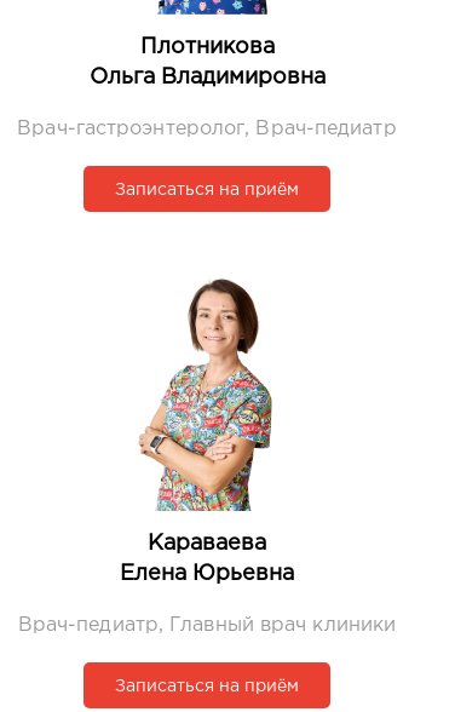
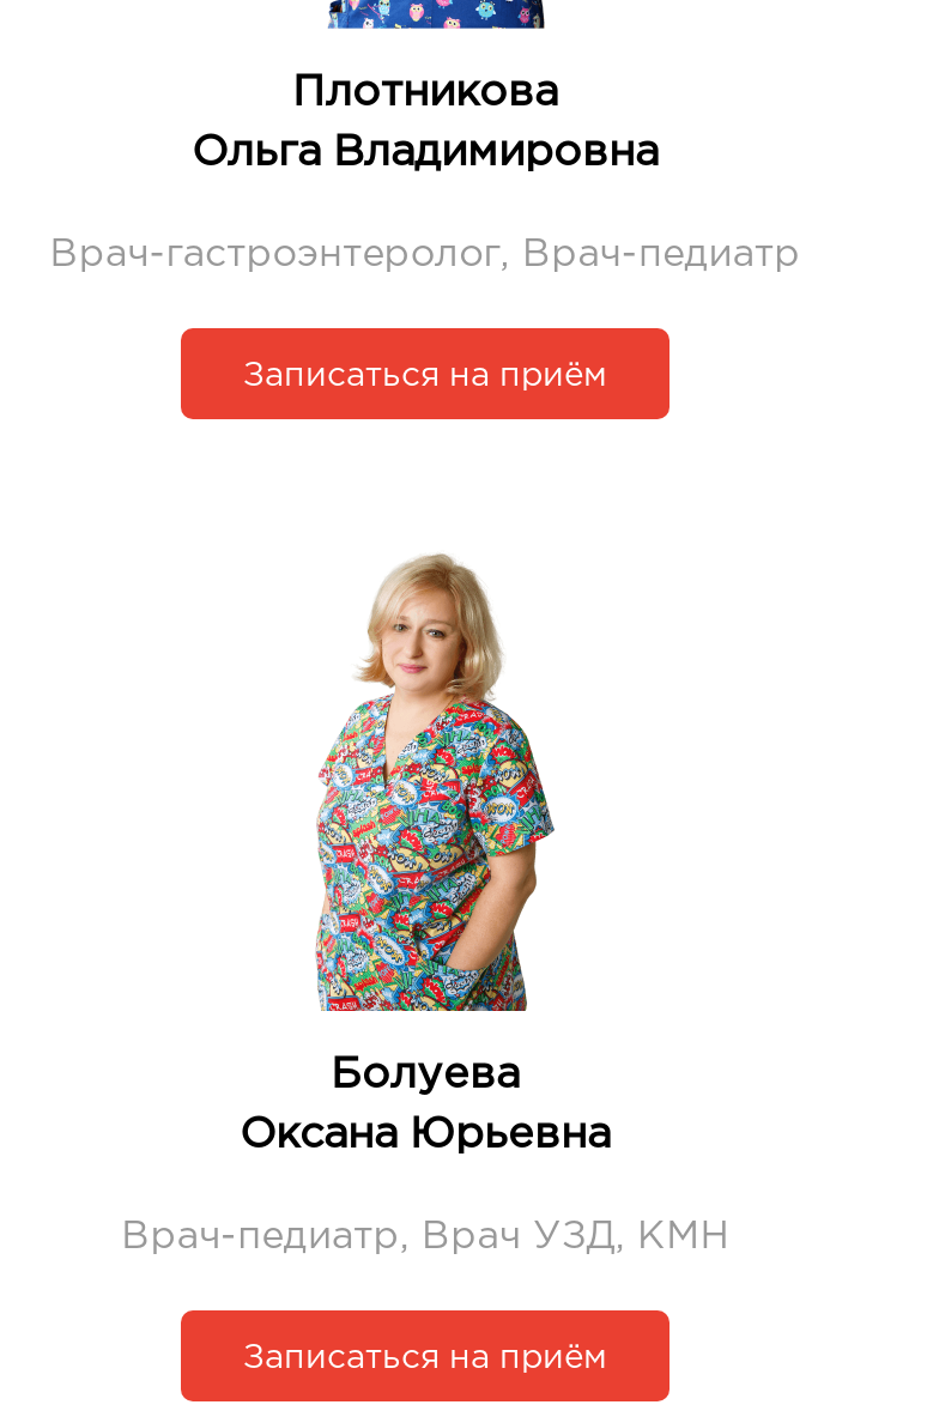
[138,277,273,553] [image] | Караваева -> [291,551,555,1095] [image] | Болуева
[120,564,294,584] Елена Юрьевна -> [240,1116,611,1155] Оксана Юрьевна
[18,616,396,635] Врач-педиатр, Главный врач клиники -> [121,1219,729,1255] Врач-педиатр, Врач УЗД, КМН

